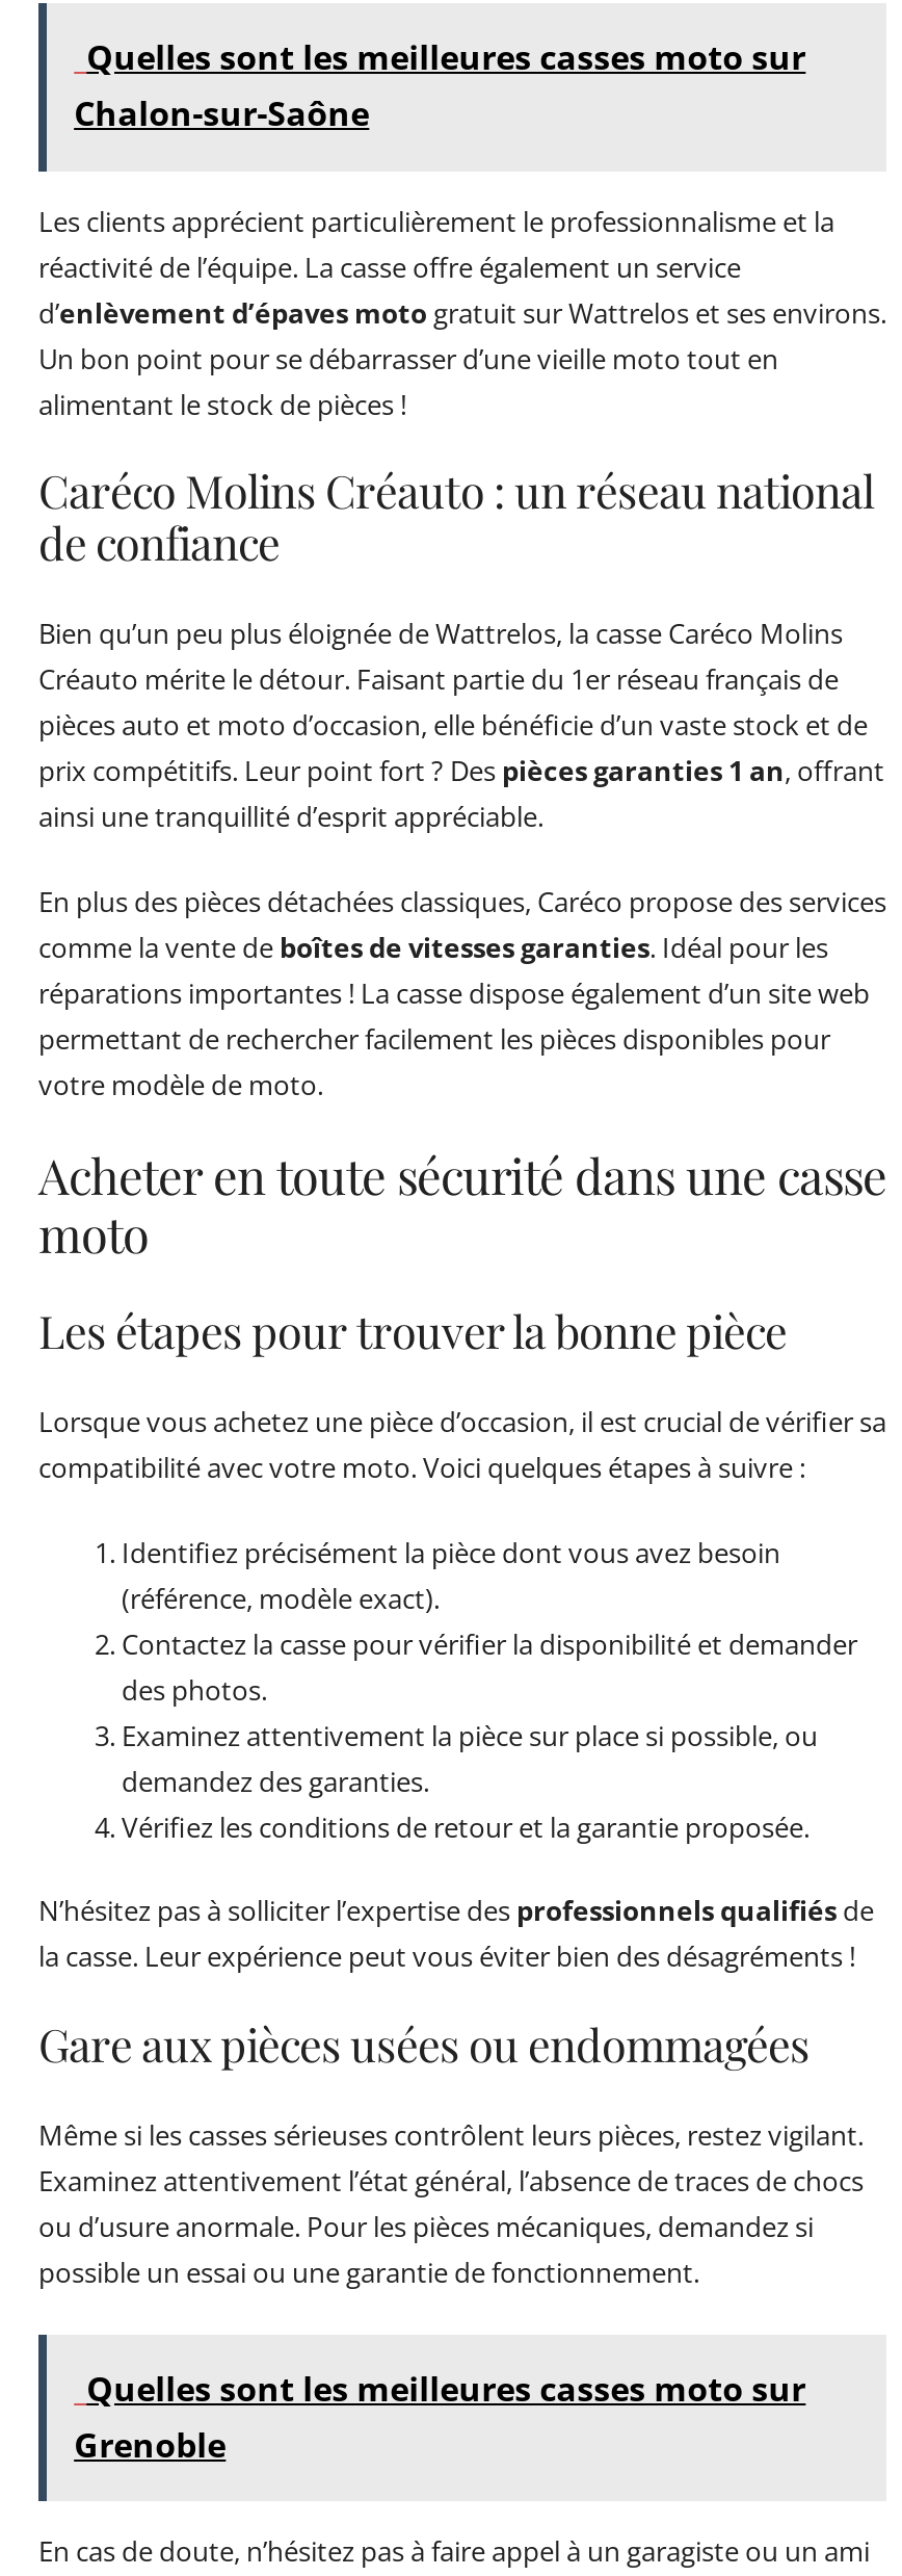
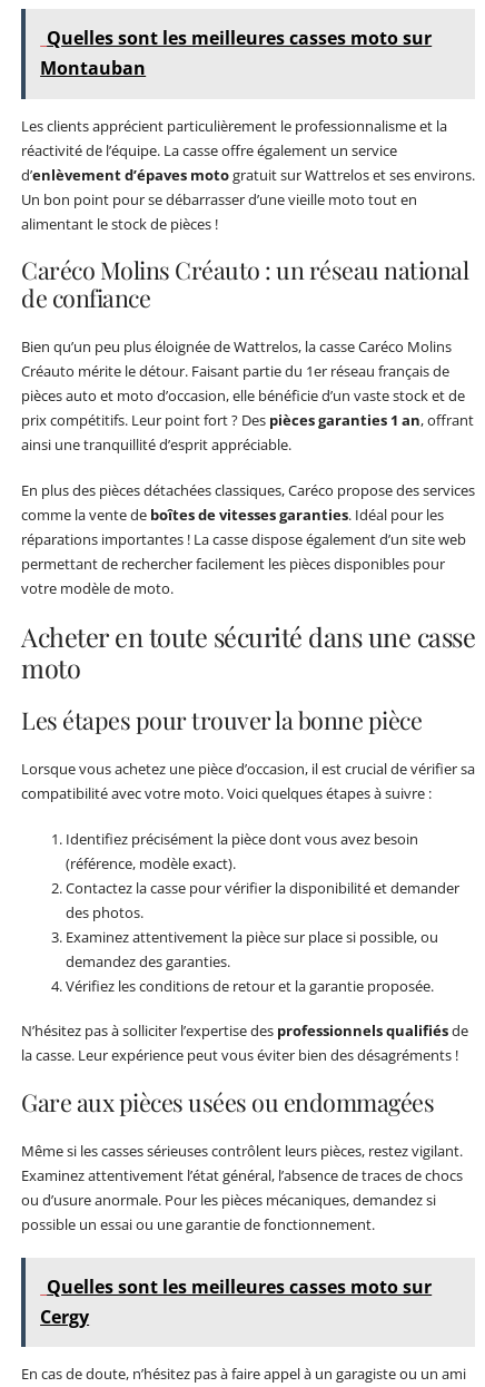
[74,91,369,137] Chalon-sur-Saône -> [40,56,146,81] Montauban
[74,2422,226,2468] Grenoble -> [40,1305,89,1329] Cergy

